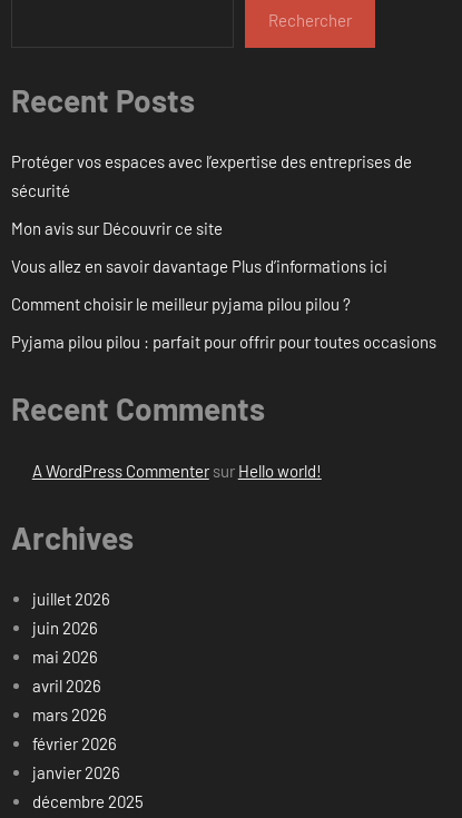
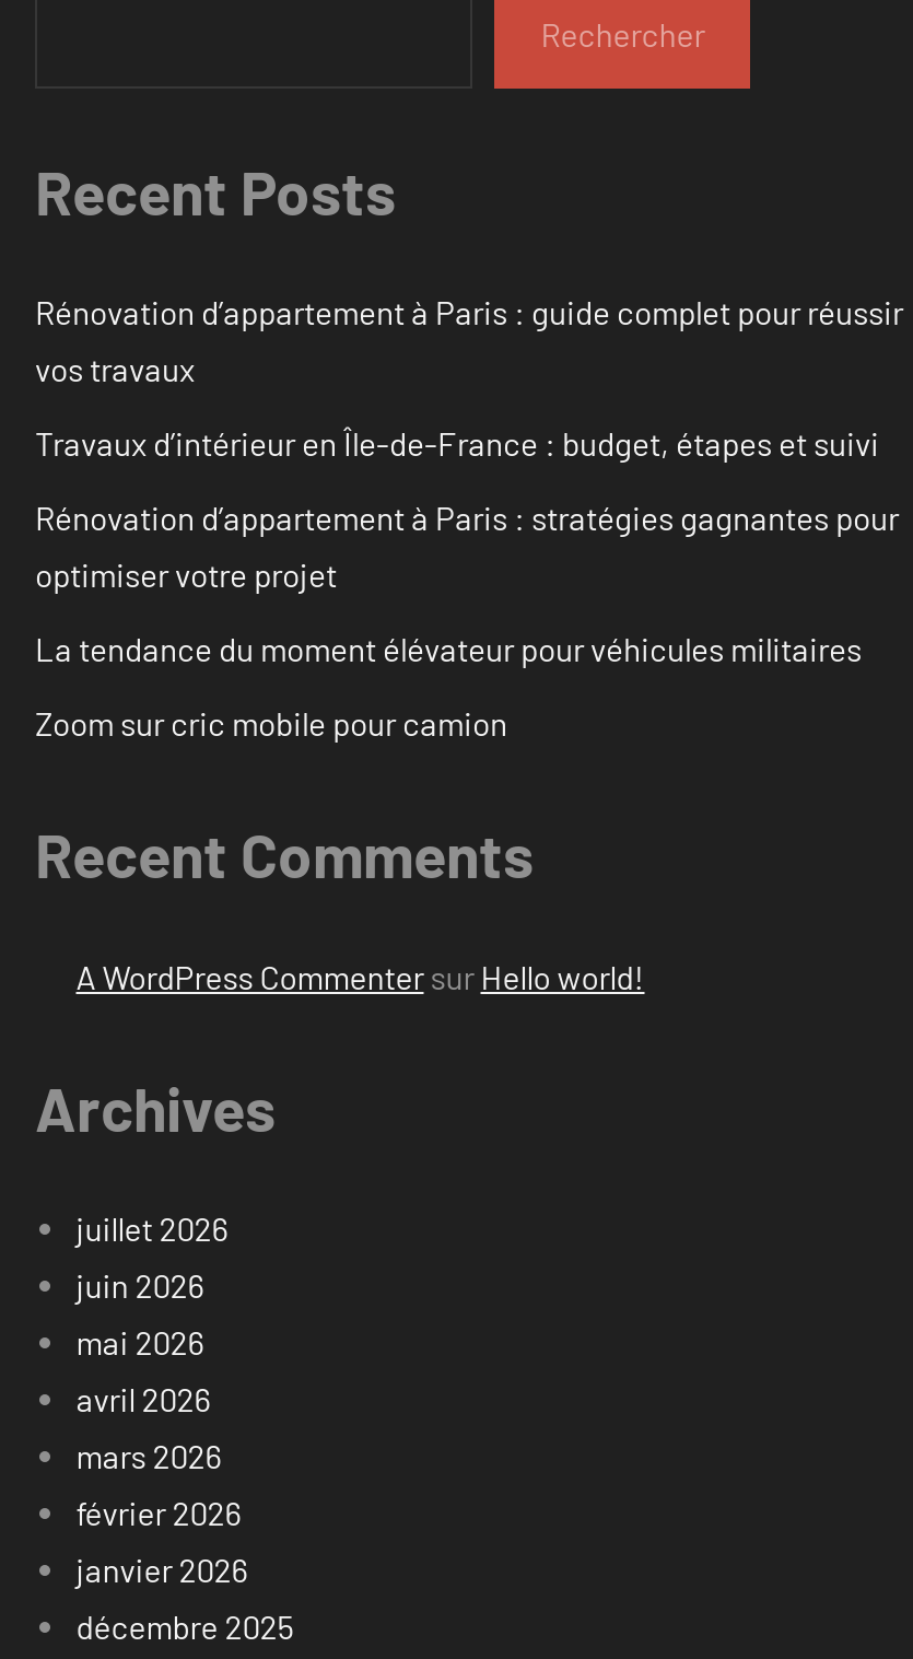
[11,152,412,201] Protéger vos espaces avec l’expertise des entreprises de | sécurité -> [35,293,903,389] Rénovation d’appartement à Paris : guide complet pour réussir | vos travaux
[11,218,223,238] Mon avis sur Découvrir ce site -> [35,424,879,463] Travaux d’intérieur en Île-de-France : budget, étapes et suivi
[11,256,387,276] Vous allez en savoir davantage Plus d’informations ici -> [35,498,899,594] Rénovation d’appartement à Paris : stratégies gagnantes pour | optimiser votre projet
[11,294,351,314] Comment choisir le meilleur pyjama pilou pilou ? -> [35,629,862,669] La tendance du moment élévateur pour véhicules militaires
[11,332,436,352] Pyjama pilou pilou : parfait pour offrir pour toutes occasions -> [35,704,507,743] Zoom sur cric mobile pour camion

